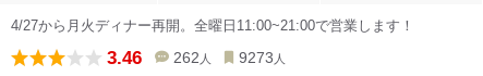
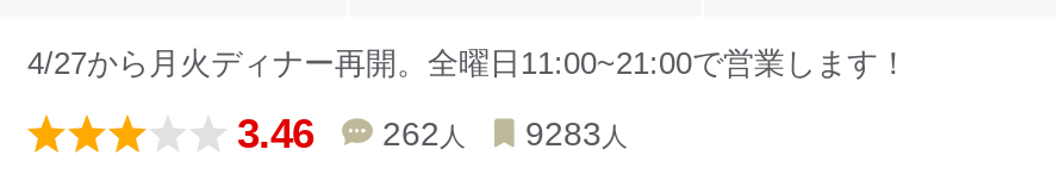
[107,47,286,69] 3.46 262人 9273人 -> [237,111,628,158] 3.46 262人 9283人

